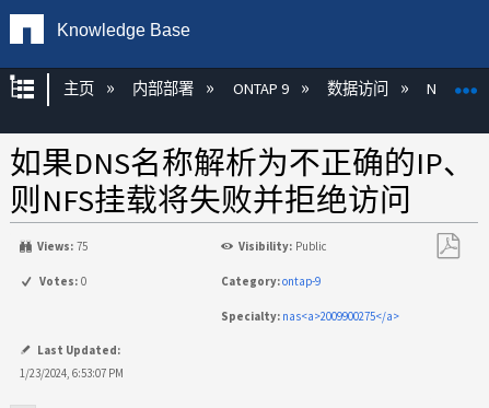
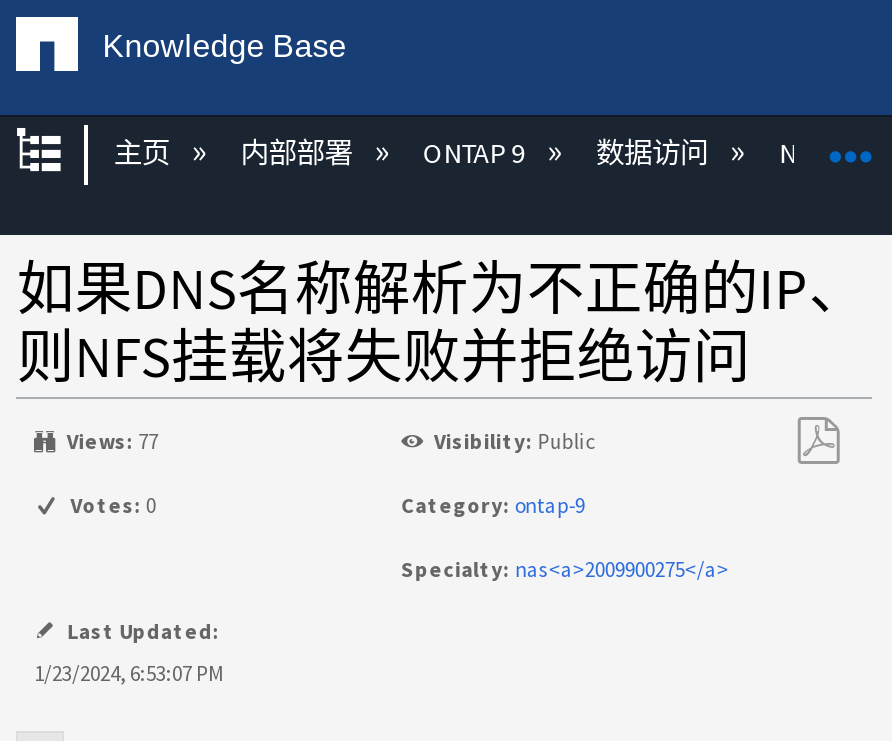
[38,238,88,254] Views: 75 -> [67,427,158,455] Views: 77

